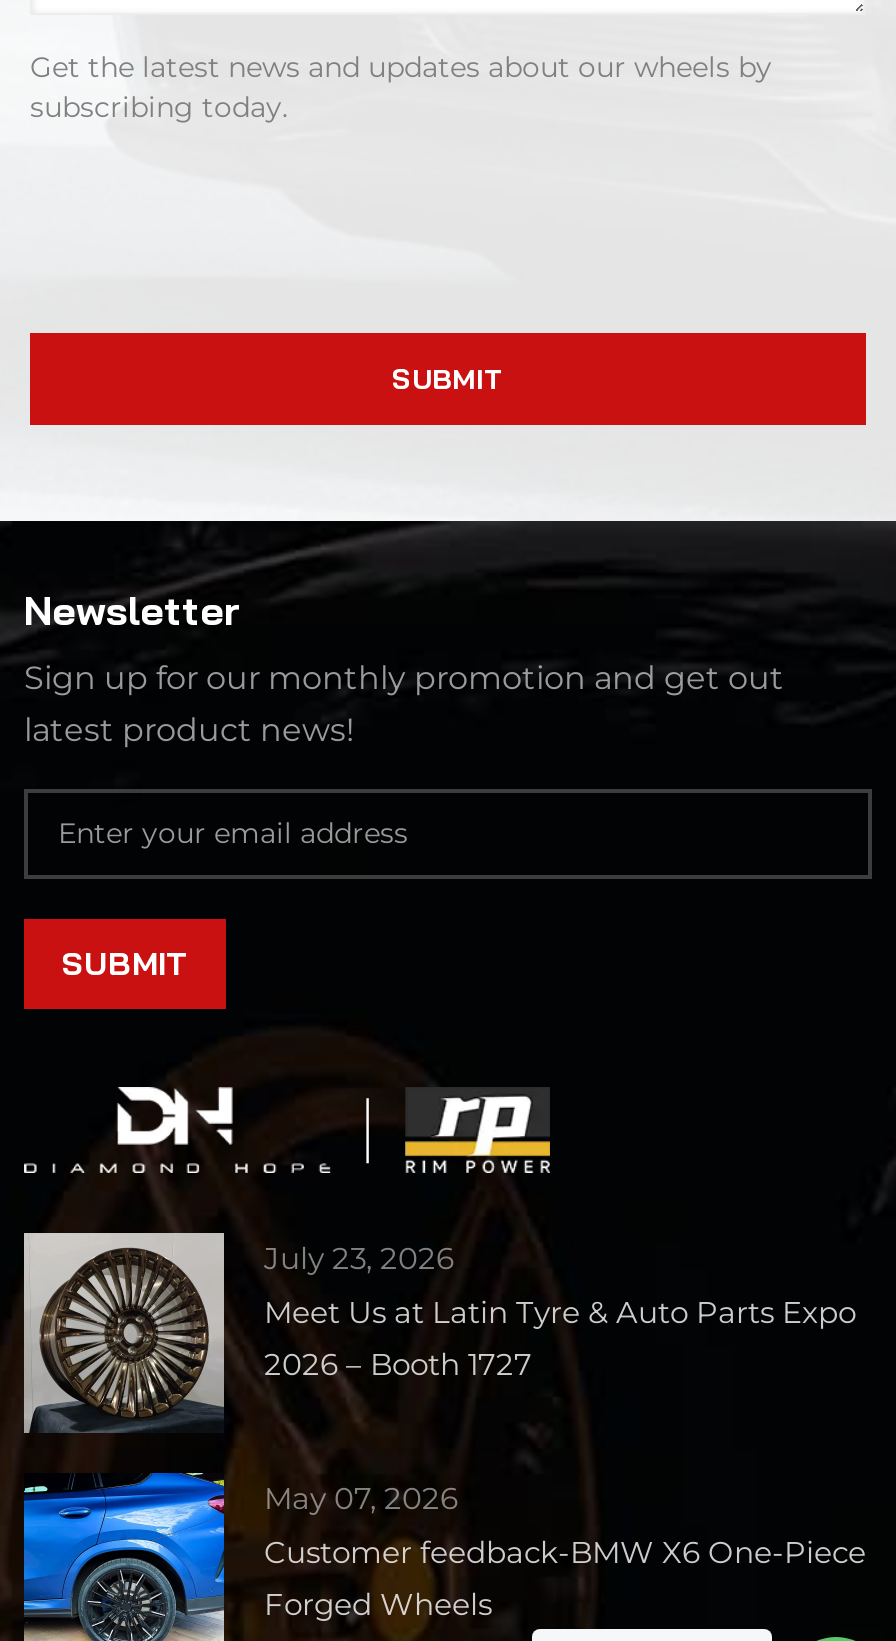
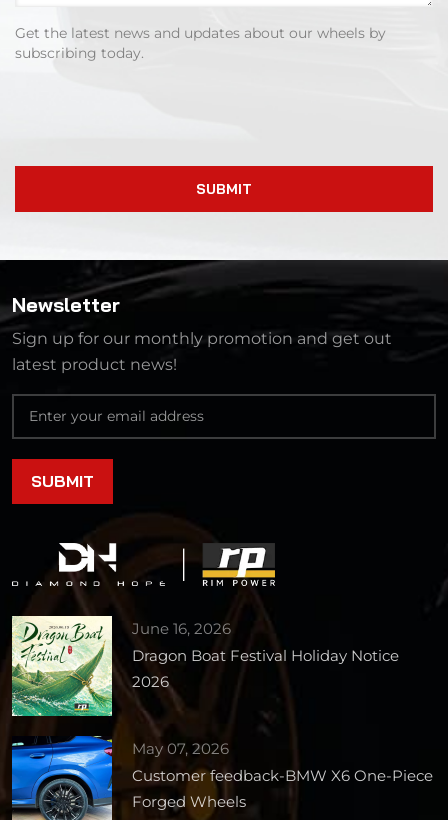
[22,1233,856,1433] [image] | July 23, 2026 | Meet Us at Latin Tyre & Auto Parts Expo | 2026 – Booth 1727 -> [11,616,399,717] [image] | June 16, 2026 | Dragon Boat Festival Holiday Notice | 2026

